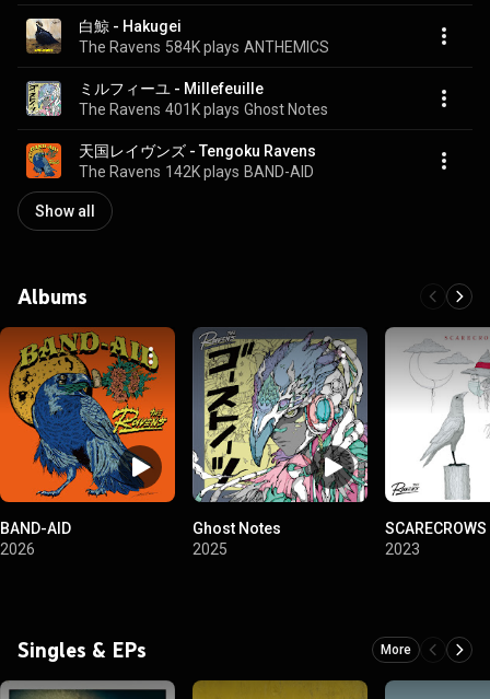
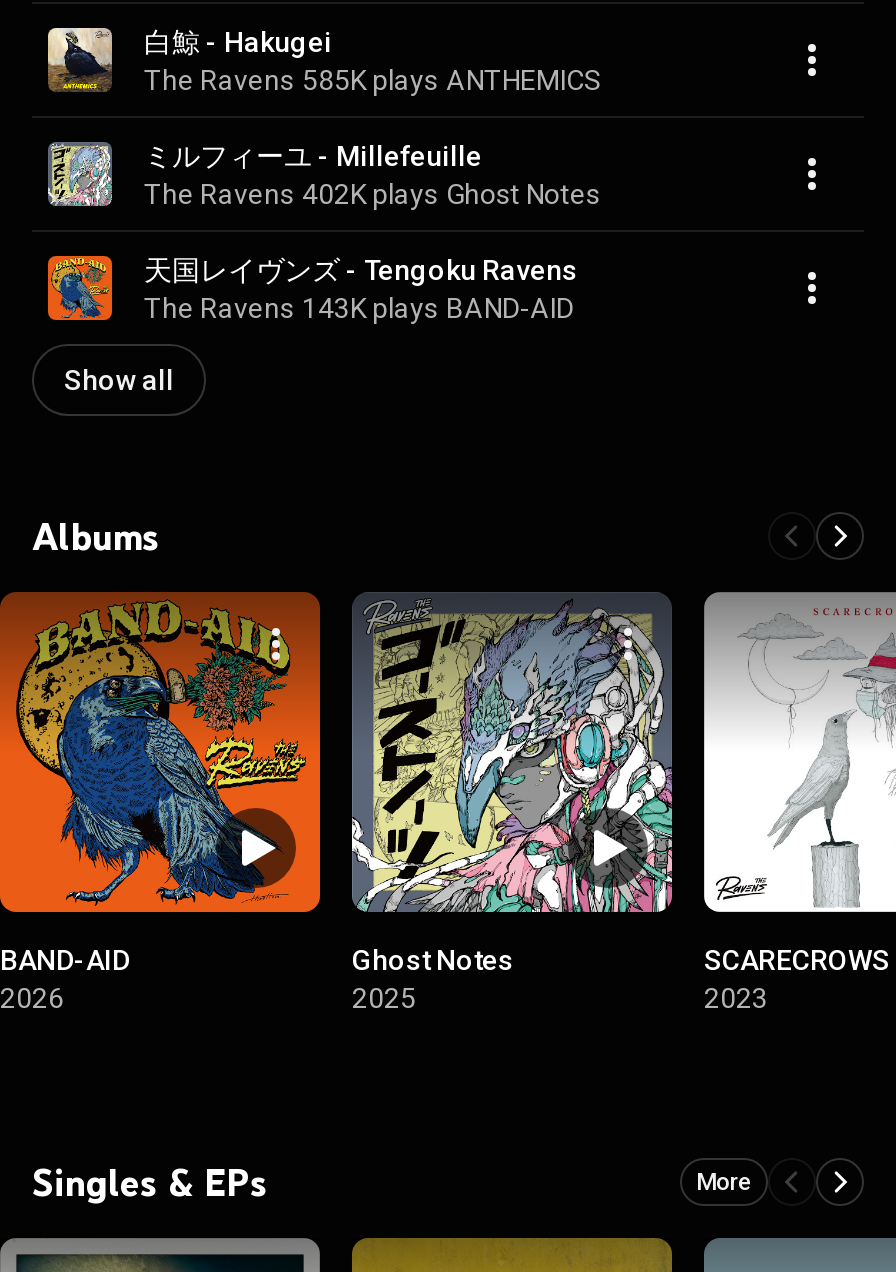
[79,38,329,55] The Ravens 584K plays ANTHEMICS -> [144,63,602,95] The Ravens 585K plays ANTHEMICS
[79,100,328,118] The Ravens 401K plays Ghost Notes -> [144,177,600,209] The Ravens 402K plays Ghost Notes
[79,162,314,180] The Ravens 142K plays BAND-AID -> [144,291,574,323] The Ravens 143K plays BAND-AID

